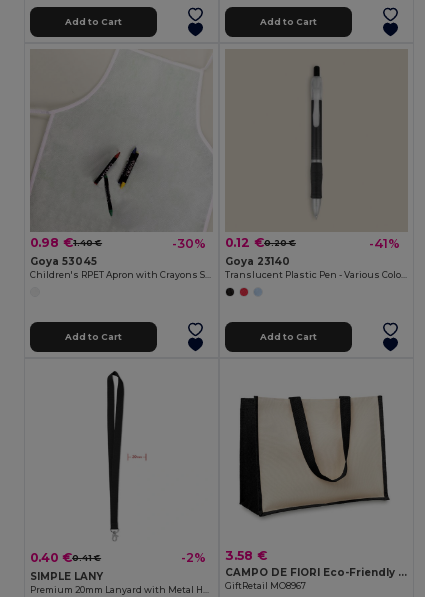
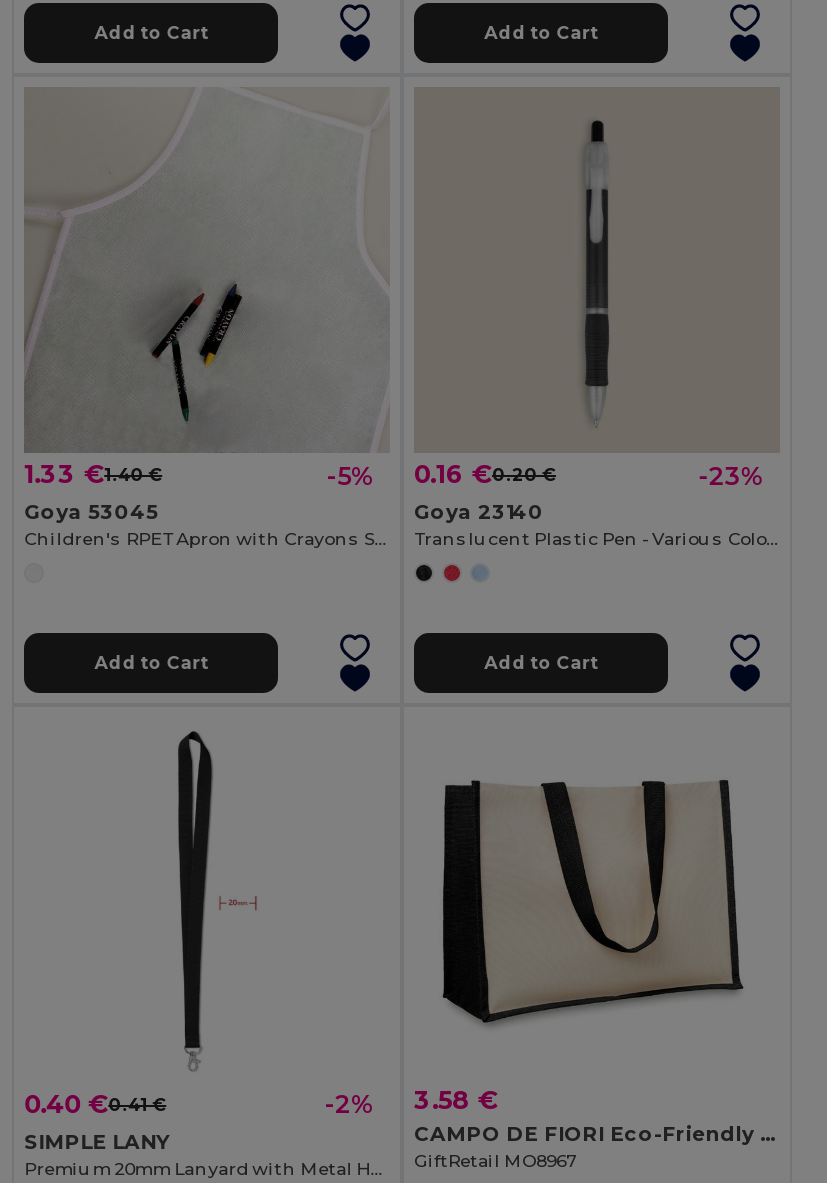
[30,235,102,250] 0.98 €1.40 € -> [24,459,162,489] 1.33 €1.40 €
[171,235,205,250] -30% -> [327,460,375,490] -5%
[225,235,296,250] 0.12 €0.20 € -> [414,459,556,489] 0.16 €0.20 €
[369,235,400,250] -41% -> [699,460,765,490] -23%

